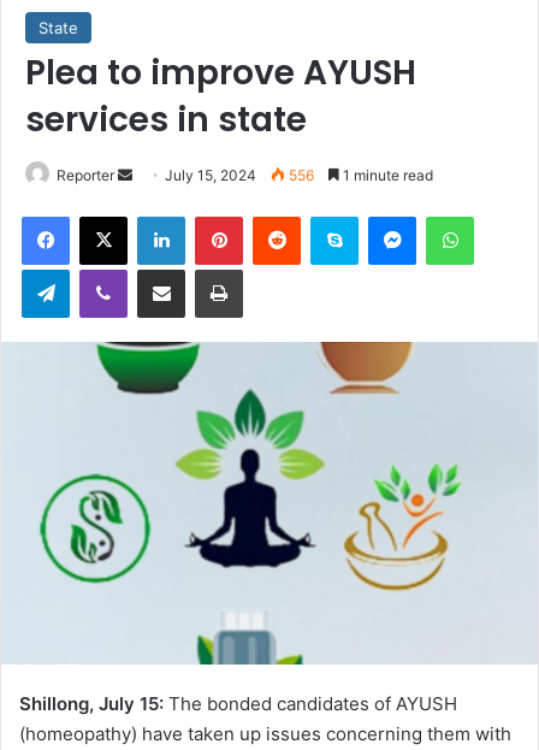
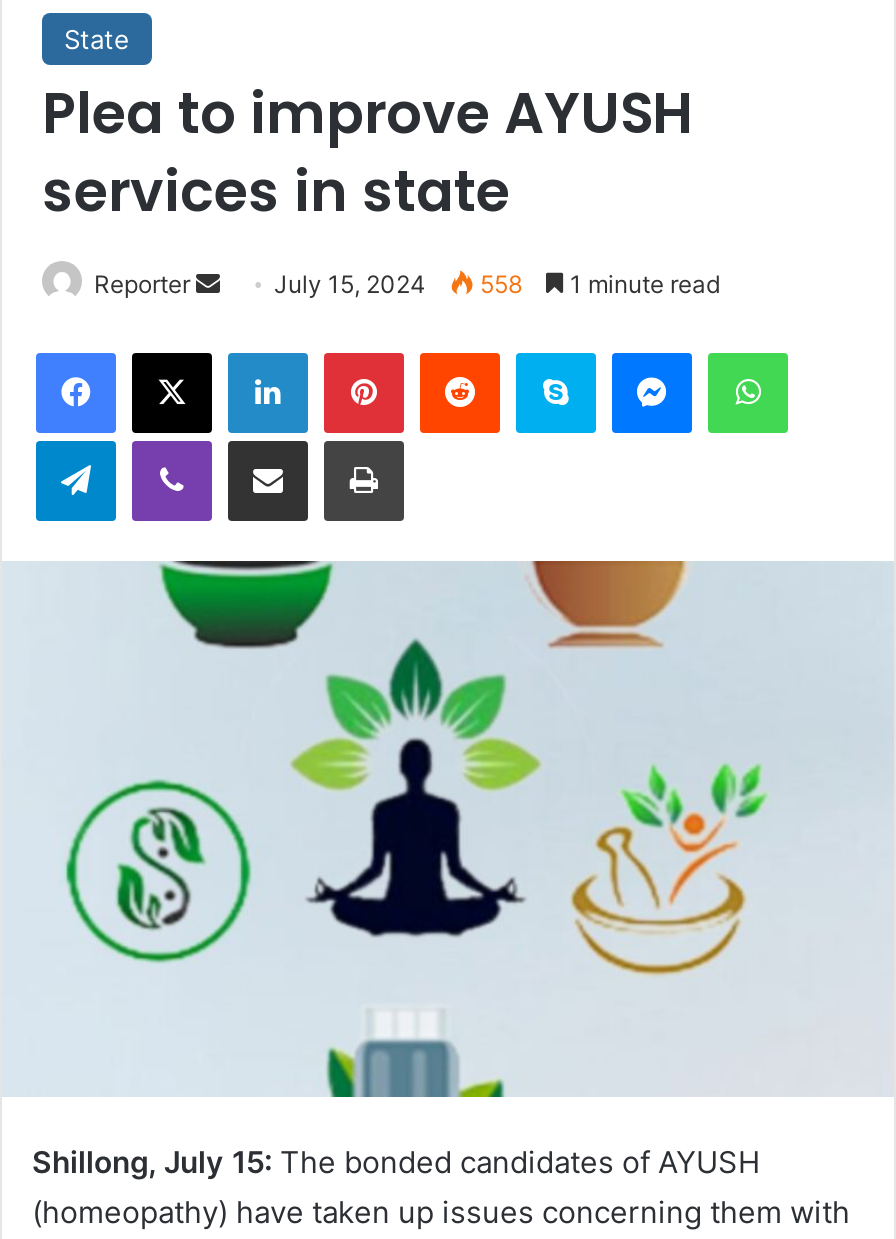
[285,166,314,184] 556 -> [474,268,522,298] 558

